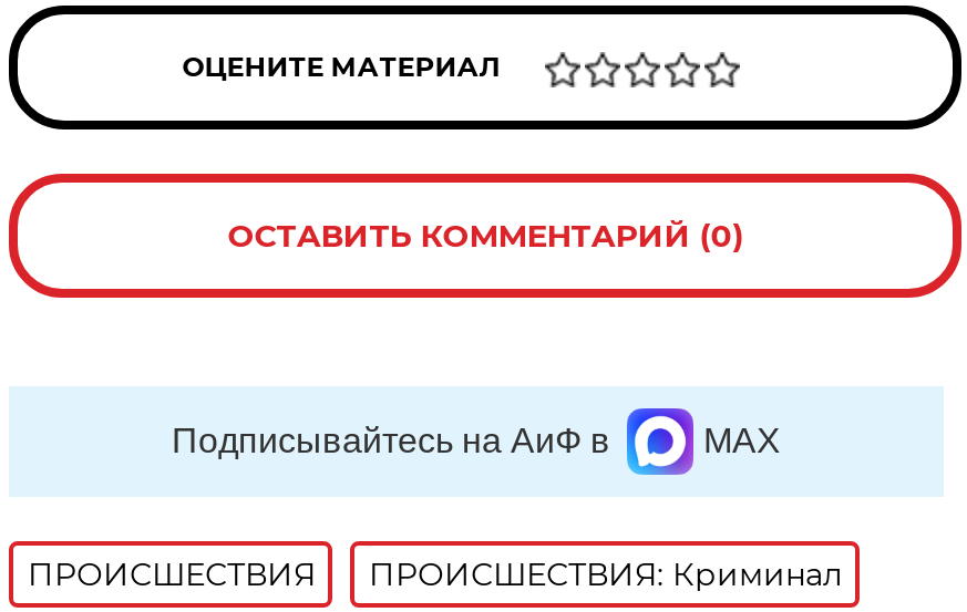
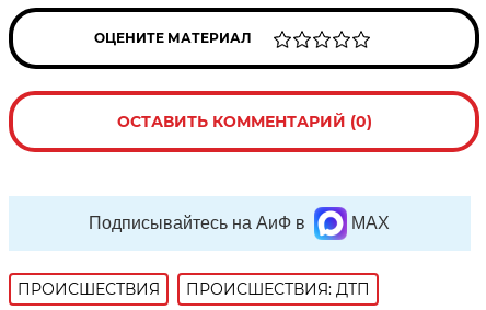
[369,554,843,594] ПРОИСШЕСТВИЯ: Криминал -> [187,279,370,299] ПРОИСШЕСТВИЯ: ДТП

